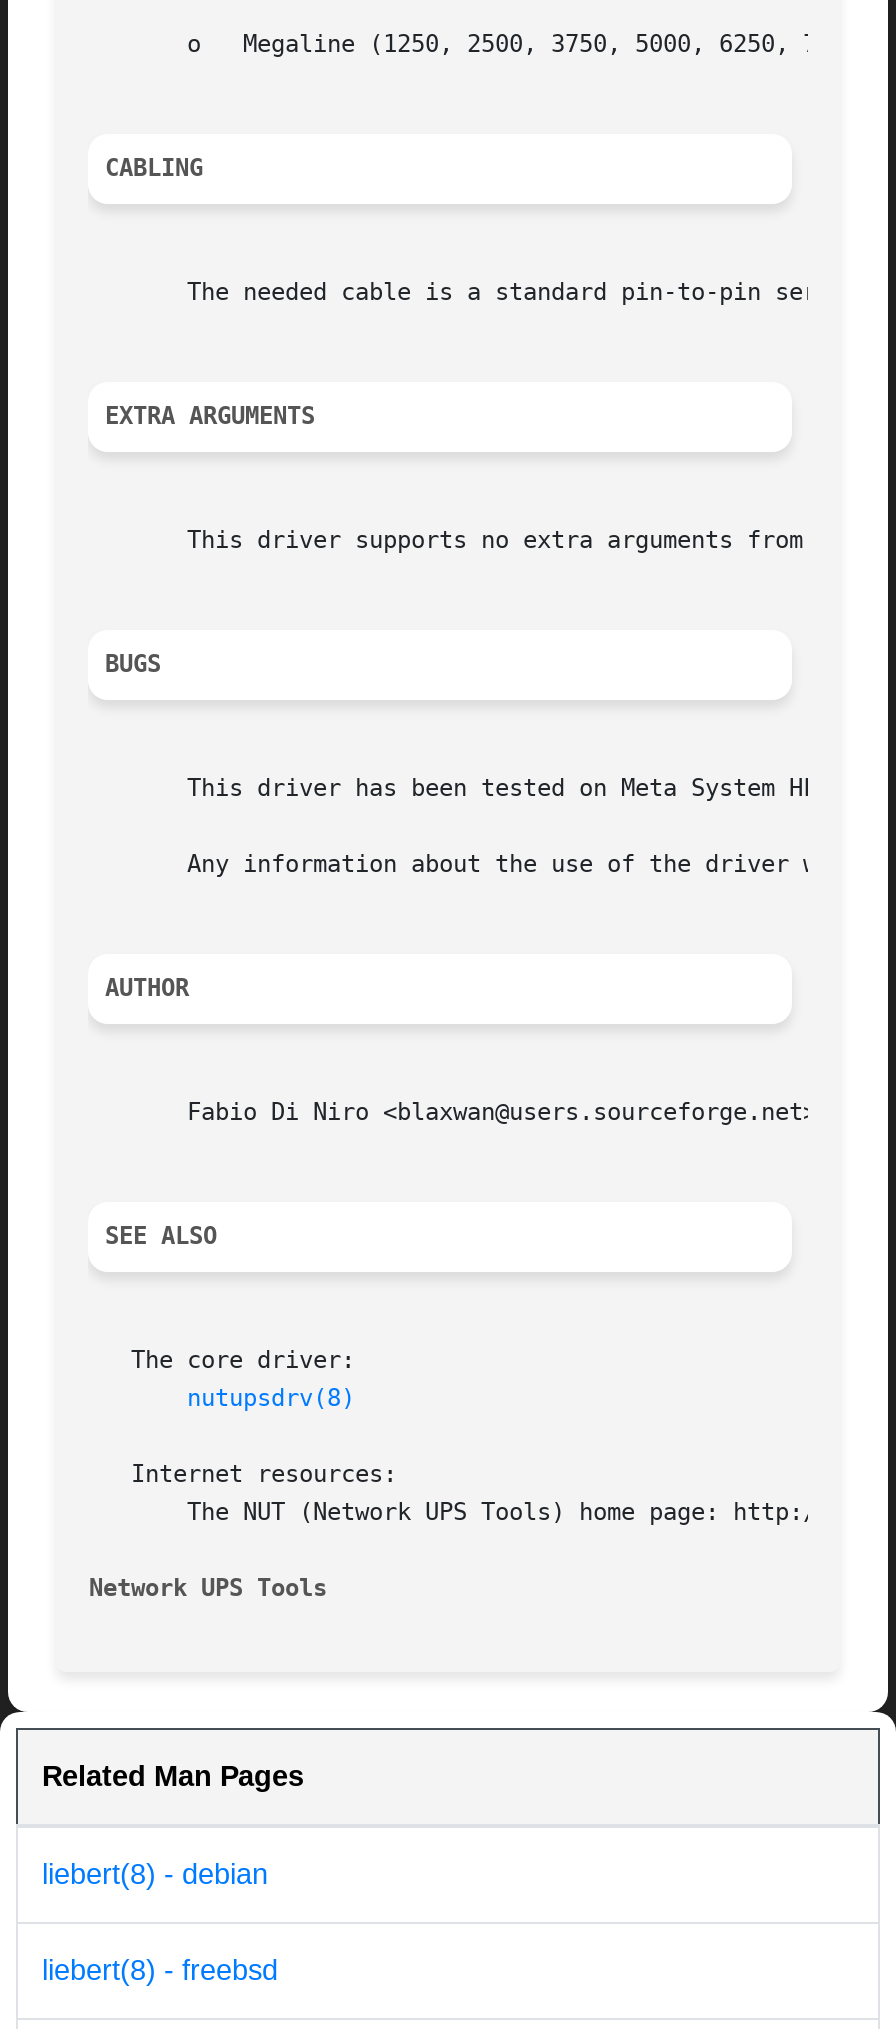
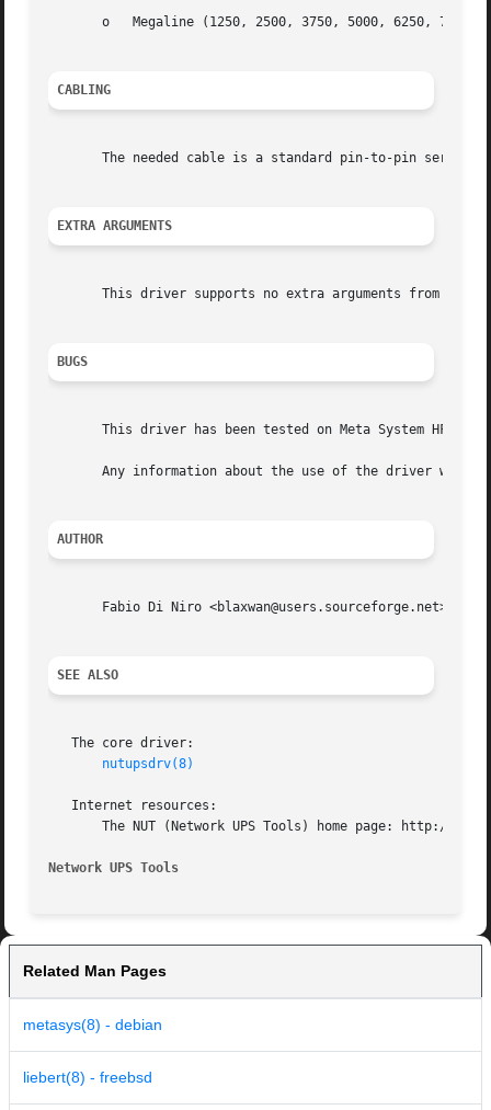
[42,1859,268,1891] liebert(8) - debian -> [23,1016,162,1034] metasys(8) - debian

